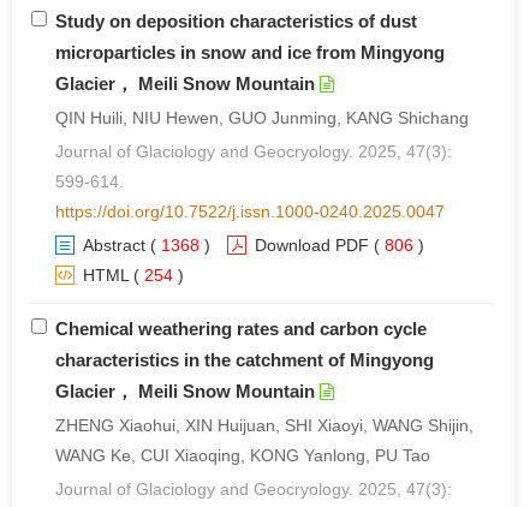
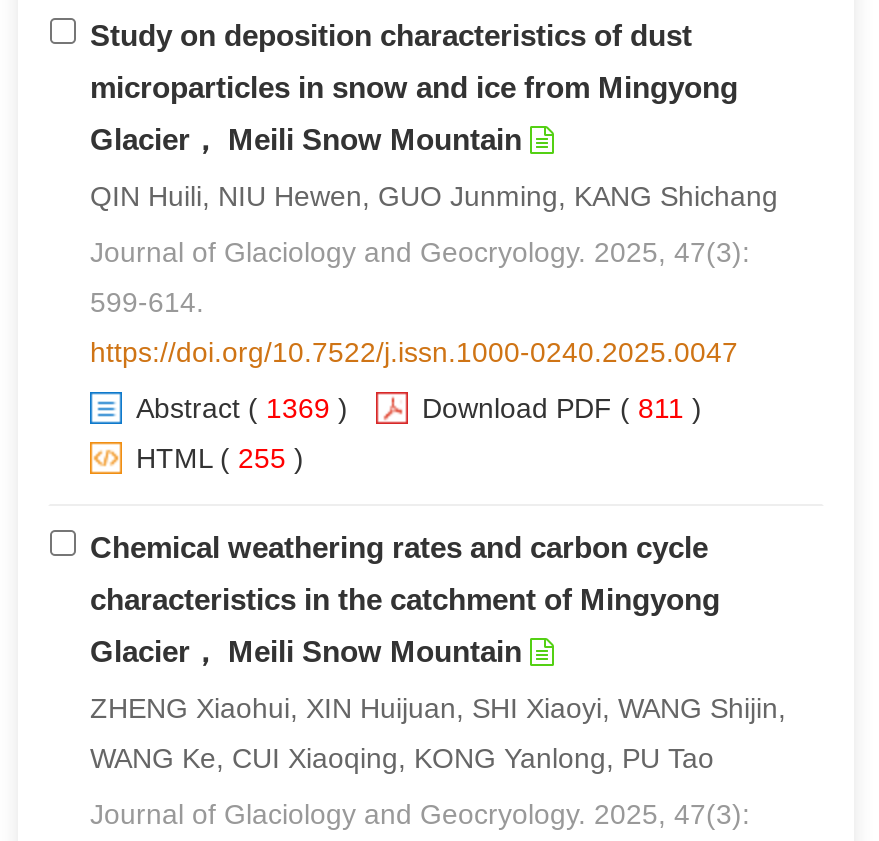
[83,236,215,255] Abstract ( 1368) -> [136,393,356,425] Abstract ( 1369)
[255,236,424,255] Download PDF ( 806) -> [422,393,702,425] Download PDF ( 811)
[83,266,184,285] HTML ( 254) -> [136,443,304,475] HTML ( 255)

